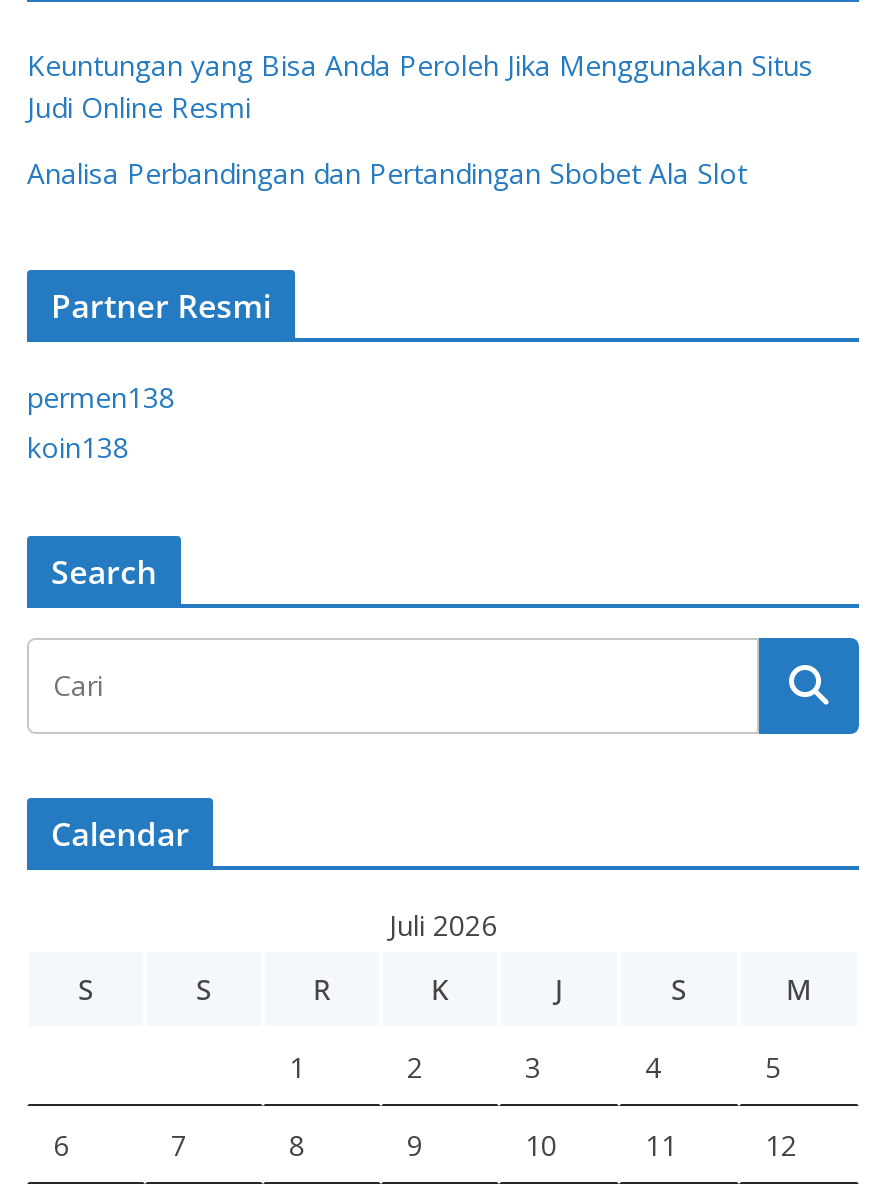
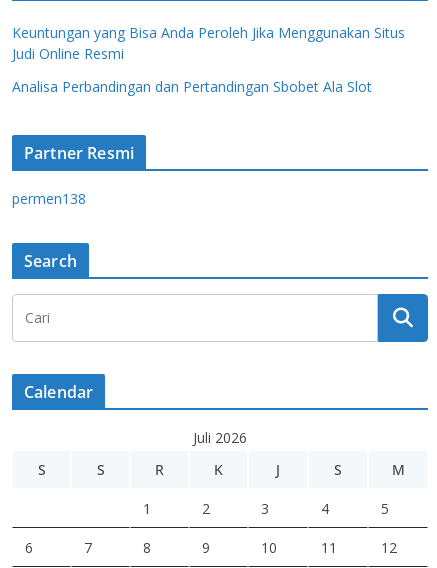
[27,428,129,466] koin138 -> none

